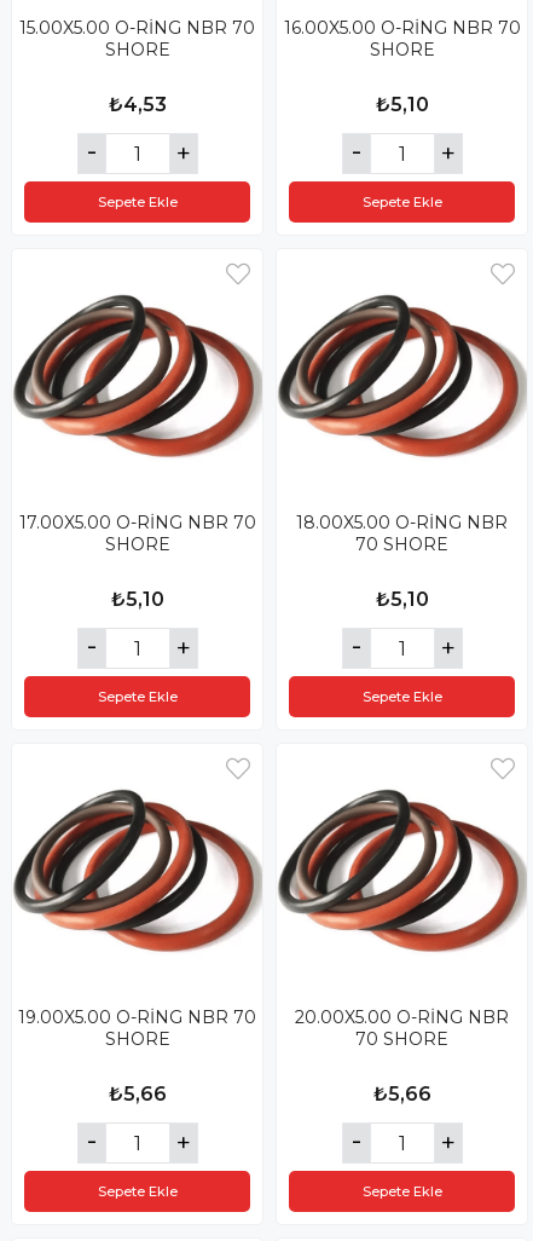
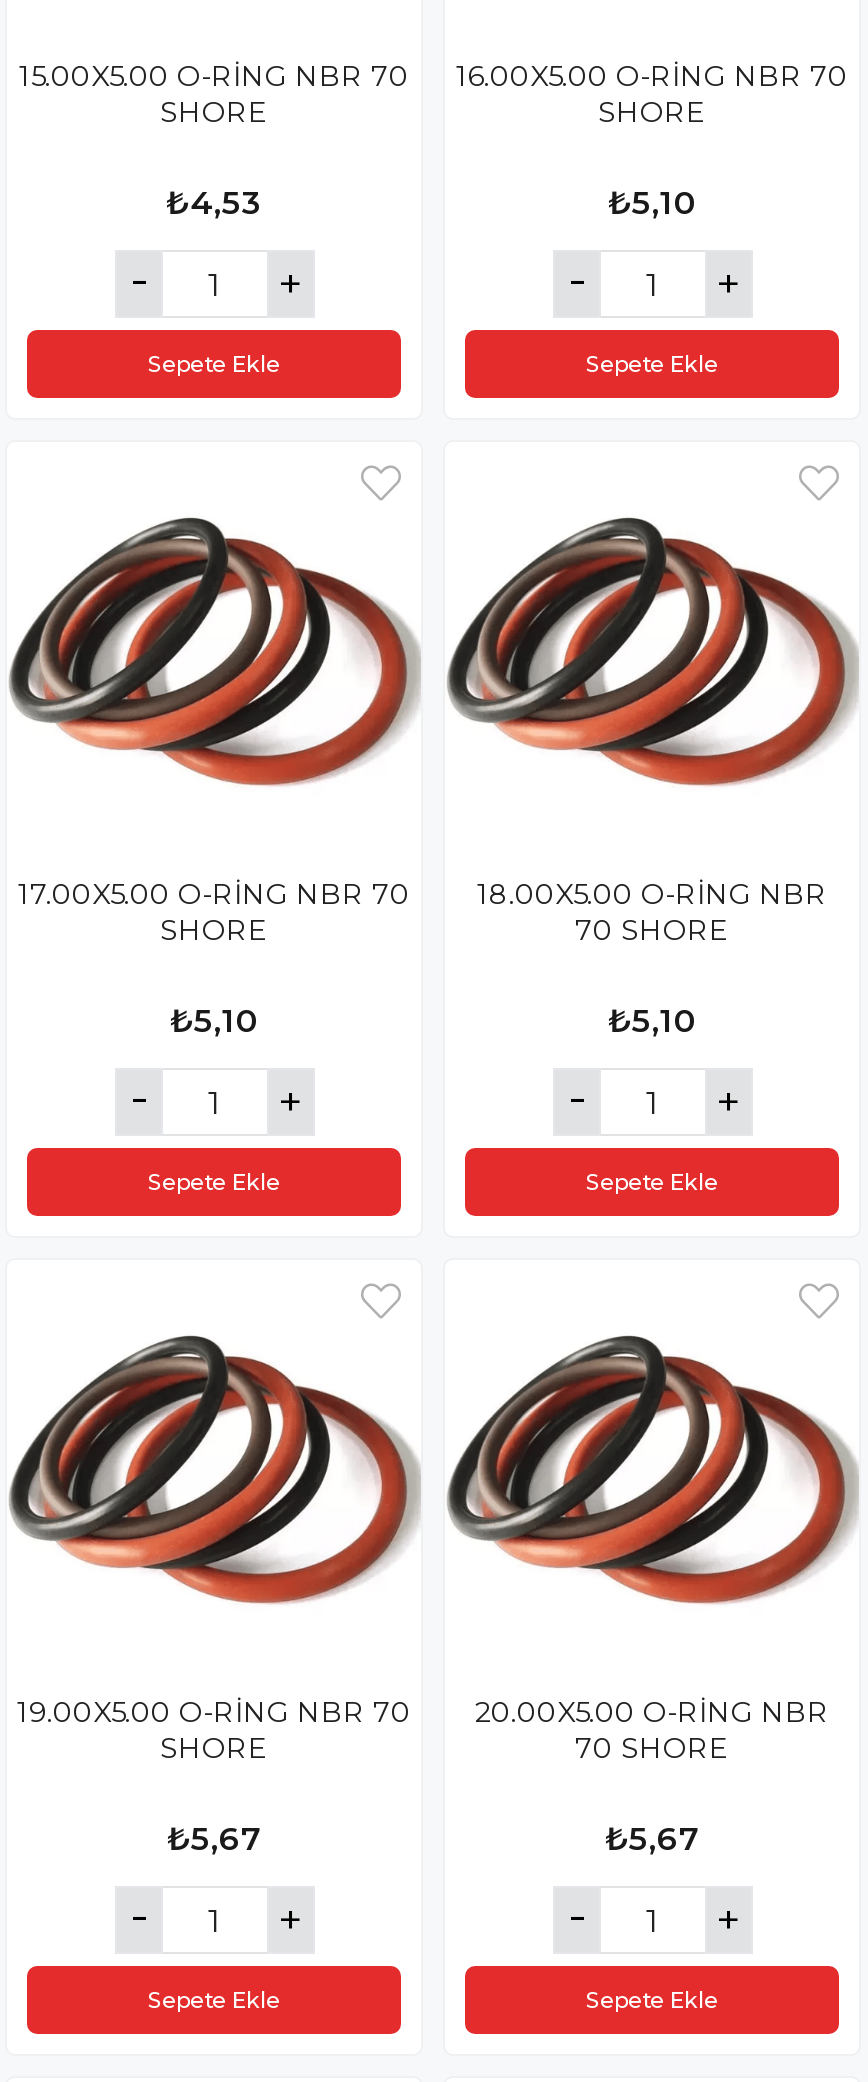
[108,1083,166,1106] ₺5,66 -> [167,1820,261,1858] ₺5,67
[373,1083,431,1106] ₺5,66 -> [605,1820,699,1858] ₺5,67

